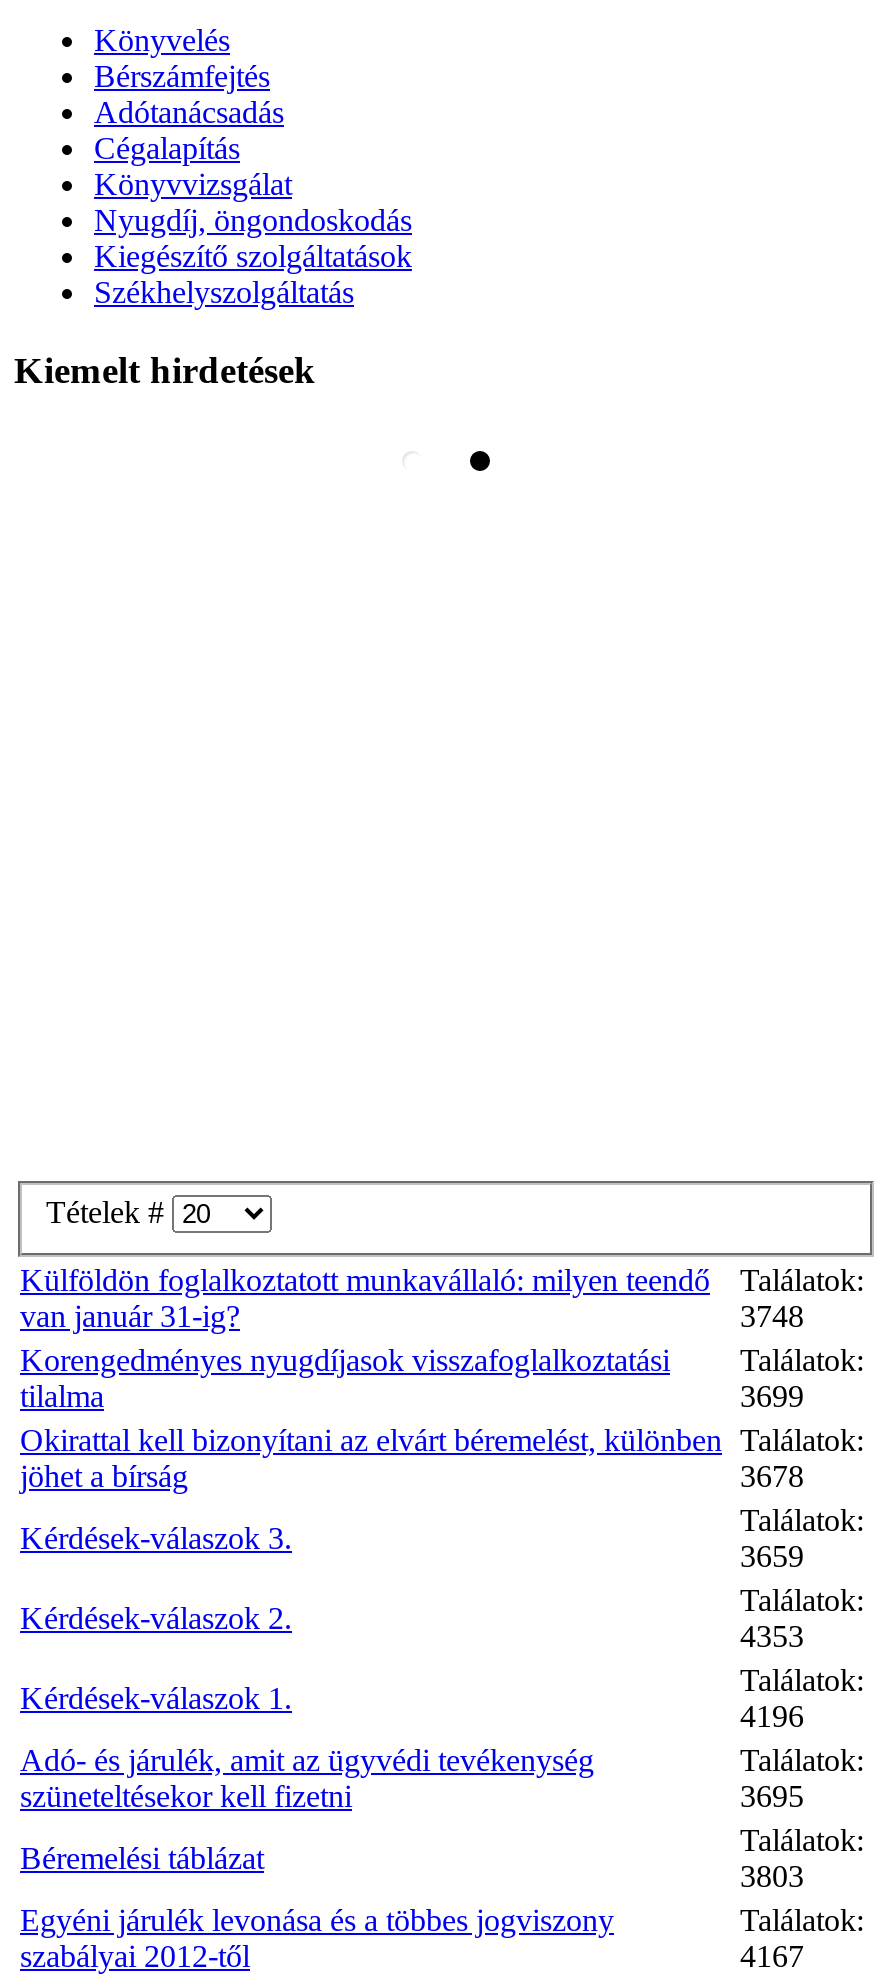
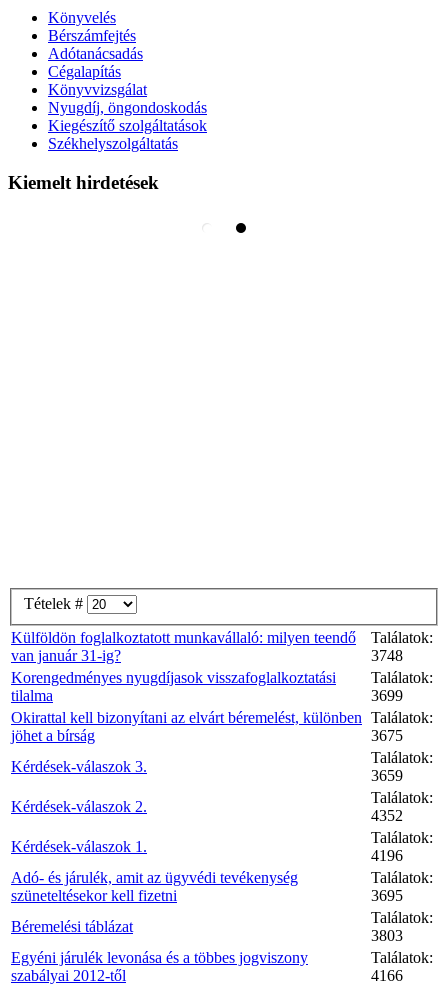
[740,1460,804,1494] 3678 -> [371,727,403,744] 3675
[740,1620,804,1654] 4353 -> [371,807,403,824] 4352
[740,1940,804,1974] 4167 -> [371,967,403,984] 4166

